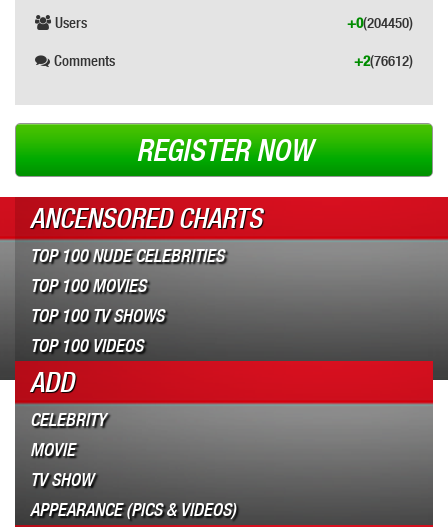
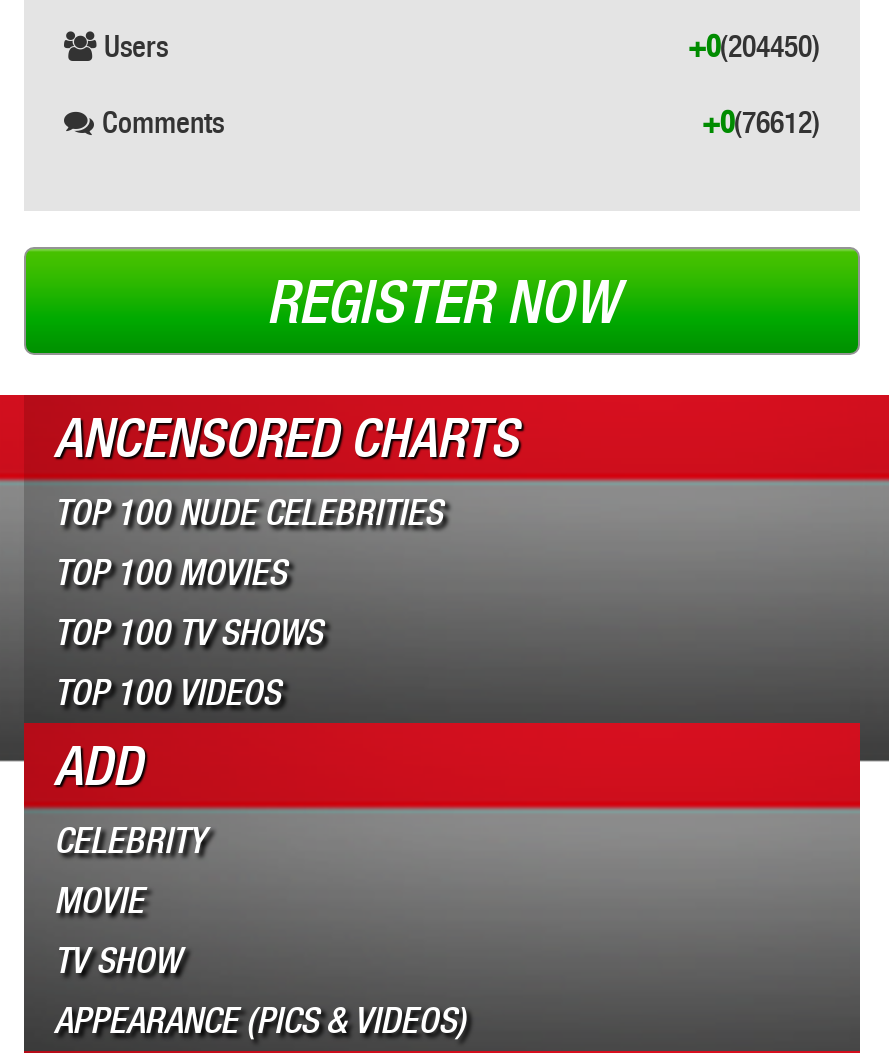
[354,52,413,70] +2 (76612) -> [702,105,820,141] +0 (76612)

